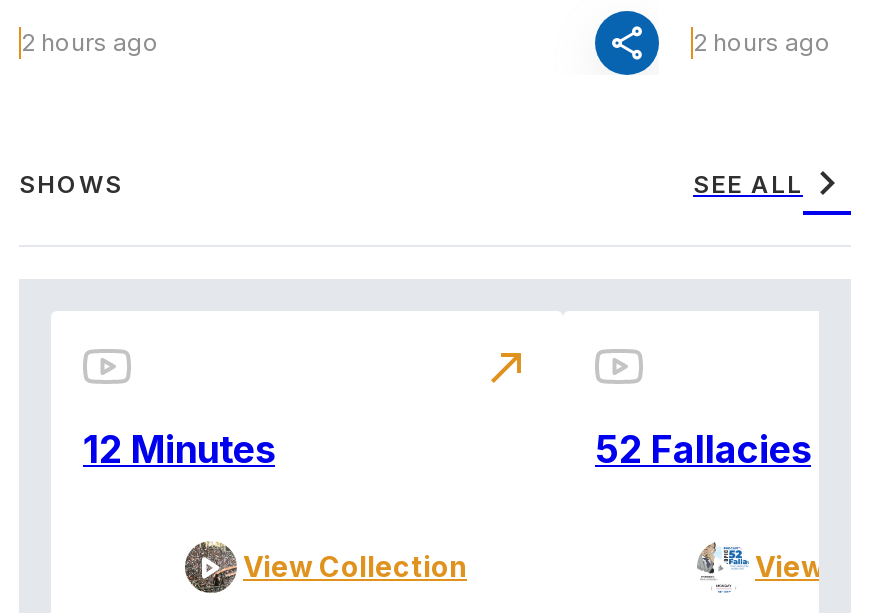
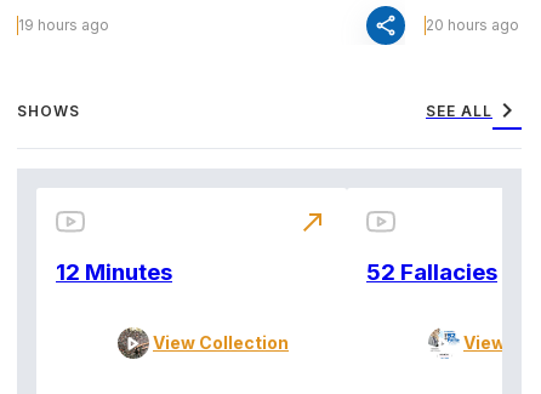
[21,27,159,57] 2 hours ago -> [18,16,109,34] 19 hours ago
[693,27,831,57] 2 hours ago -> [426,16,519,34] 20 hours ago

